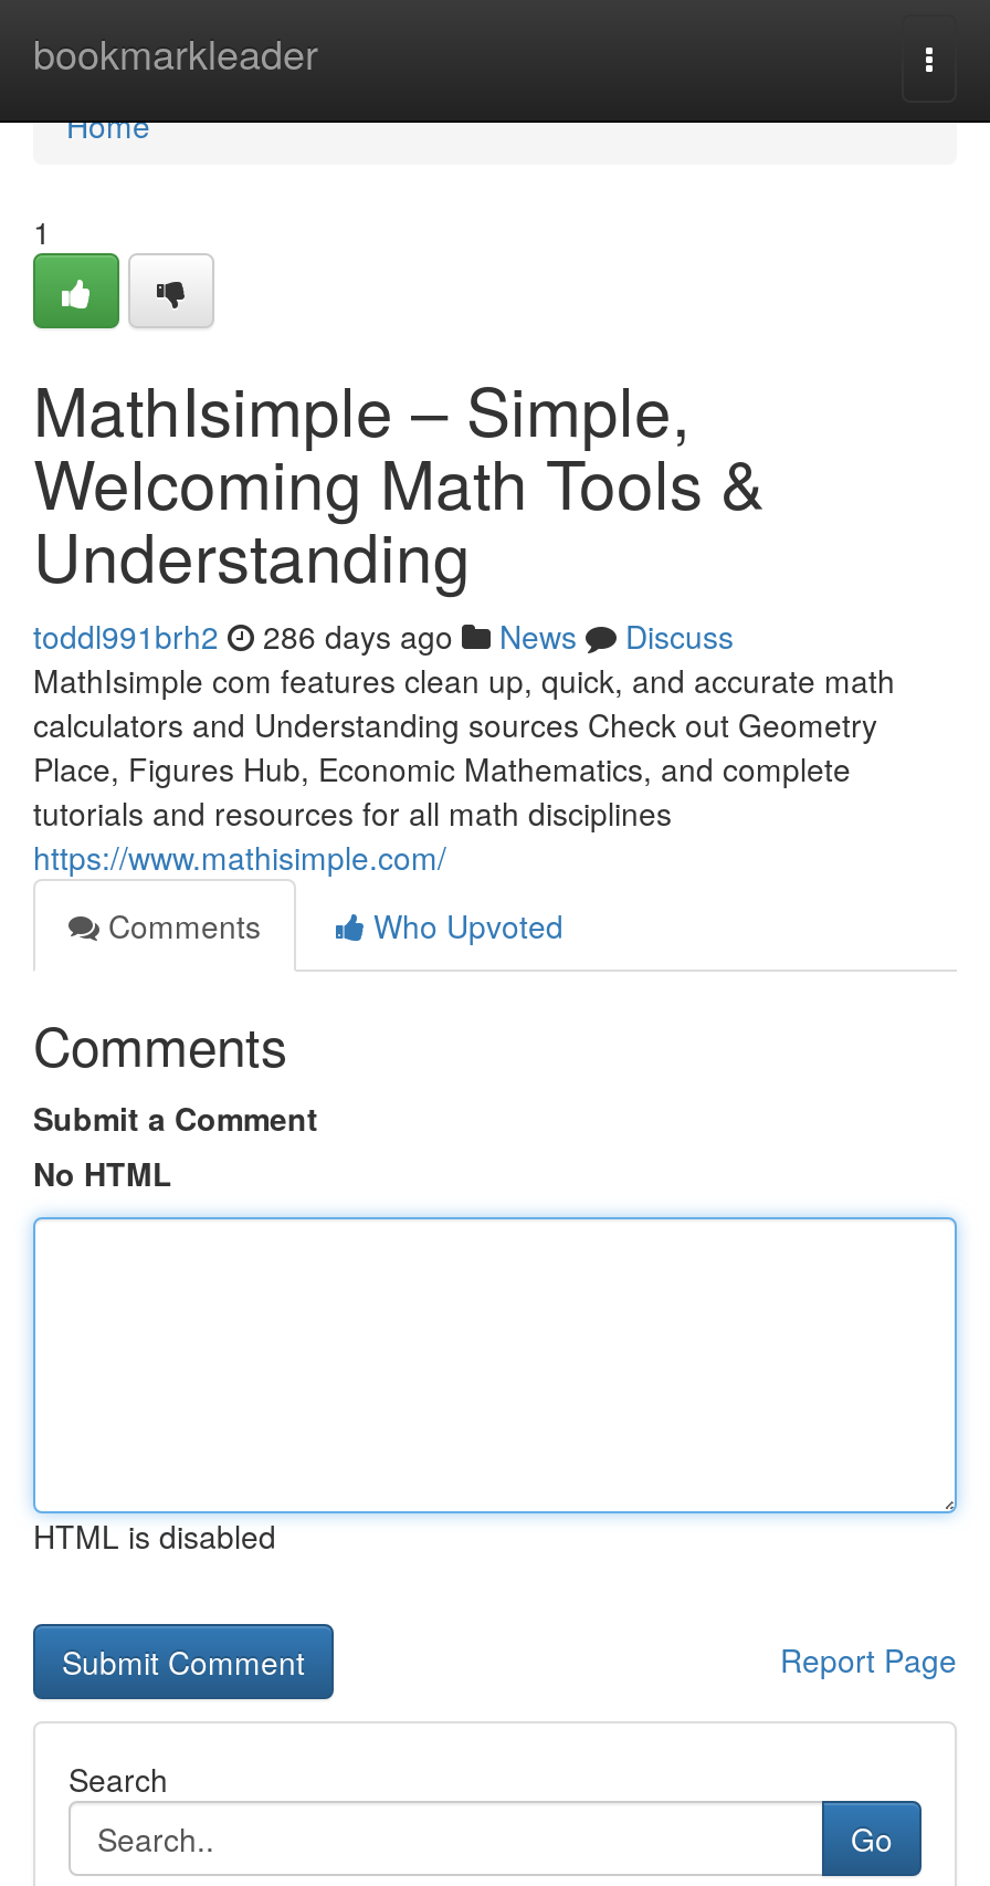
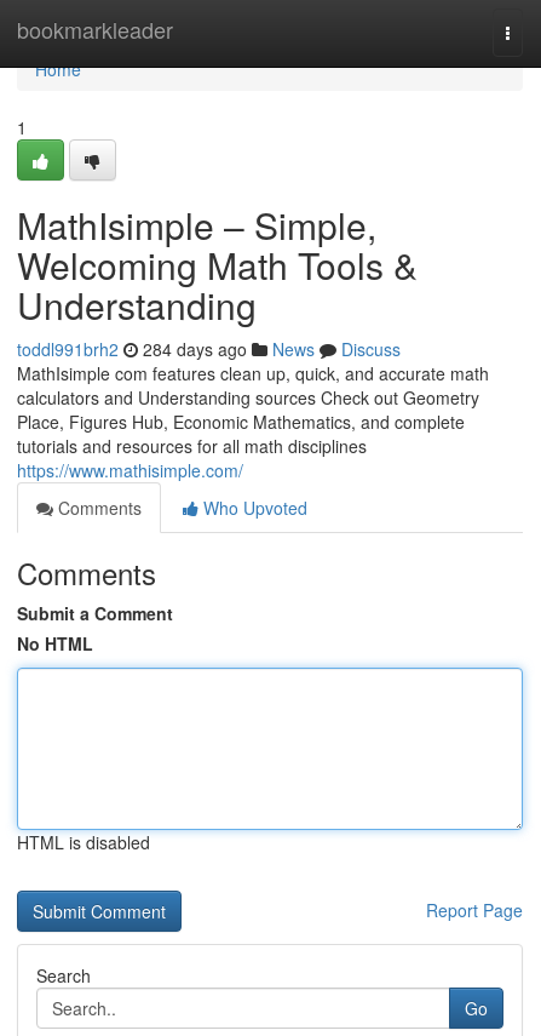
[33,614,734,658] toddl991brh2 286 days ago News Discuss -> [17,337,401,361] toddl991brh2 284 days ago News Discuss

